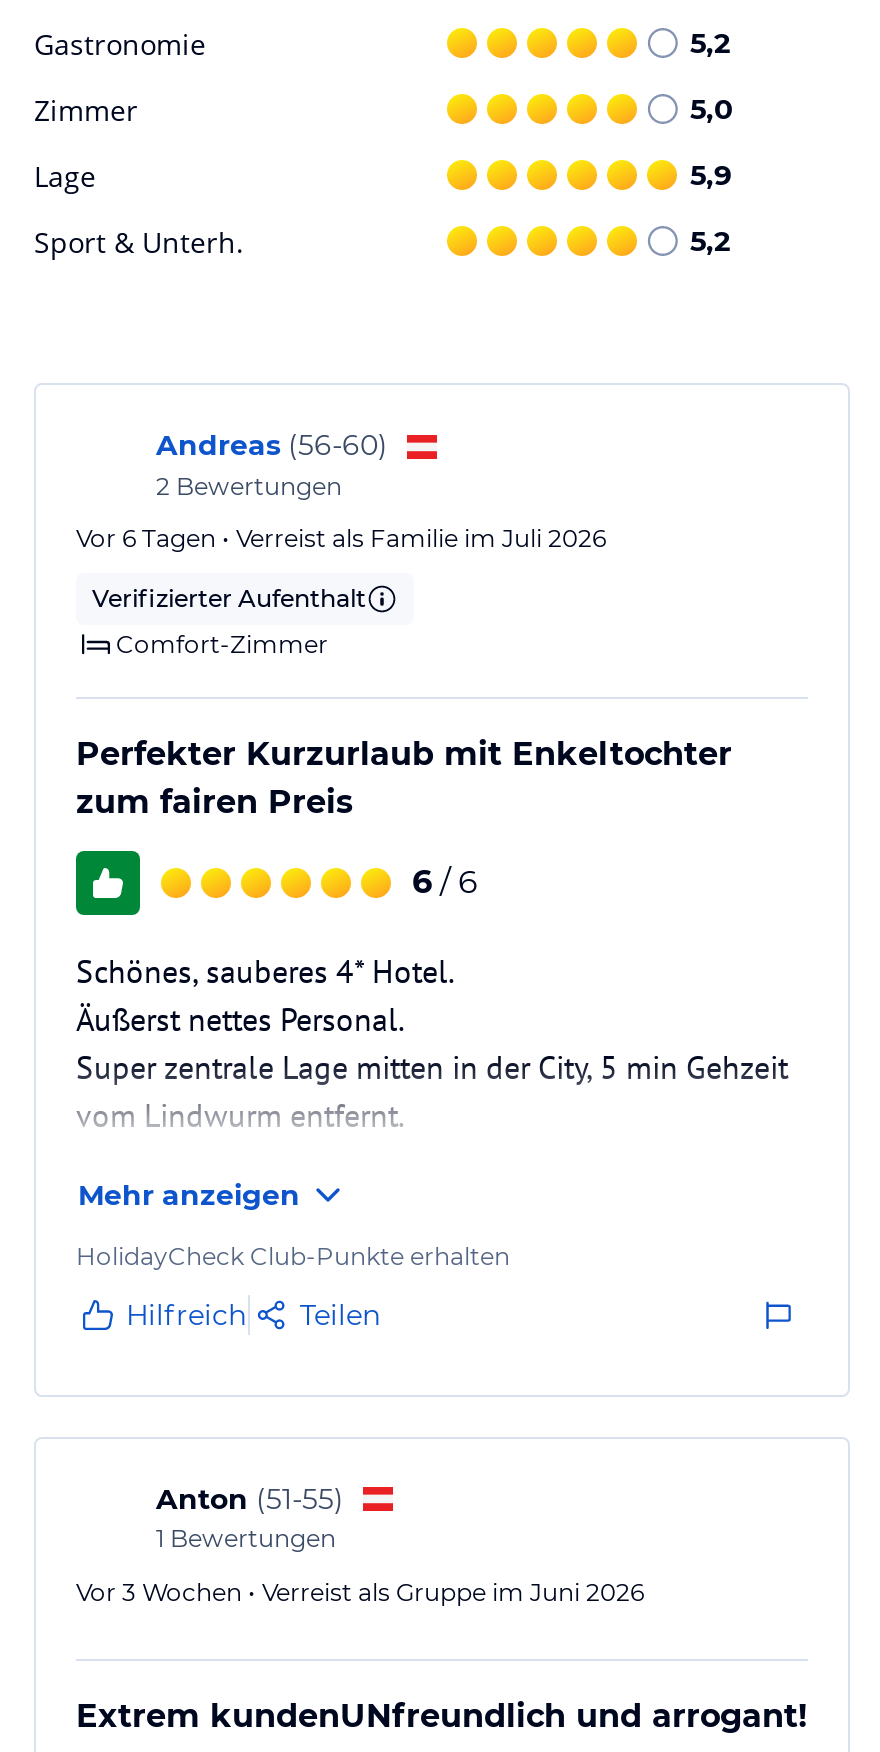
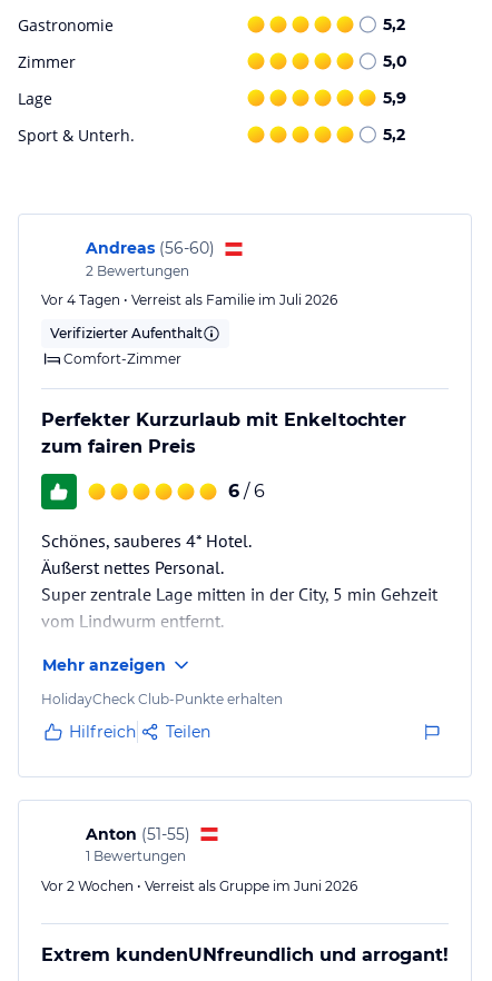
[76,522,606,552] Vor 6 Tagen • Verreist als Familie im Juli 2026 -> [41,291,337,308] Vor 4 Tagen • Verreist als Familie im Juli 2026
[76,1576,644,1606] Vor 3 Wochen • Verreist als Gruppe im Juni 2026 -> [41,877,357,894] Vor 2 Wochen • Verreist als Gruppe im Juni 2026

